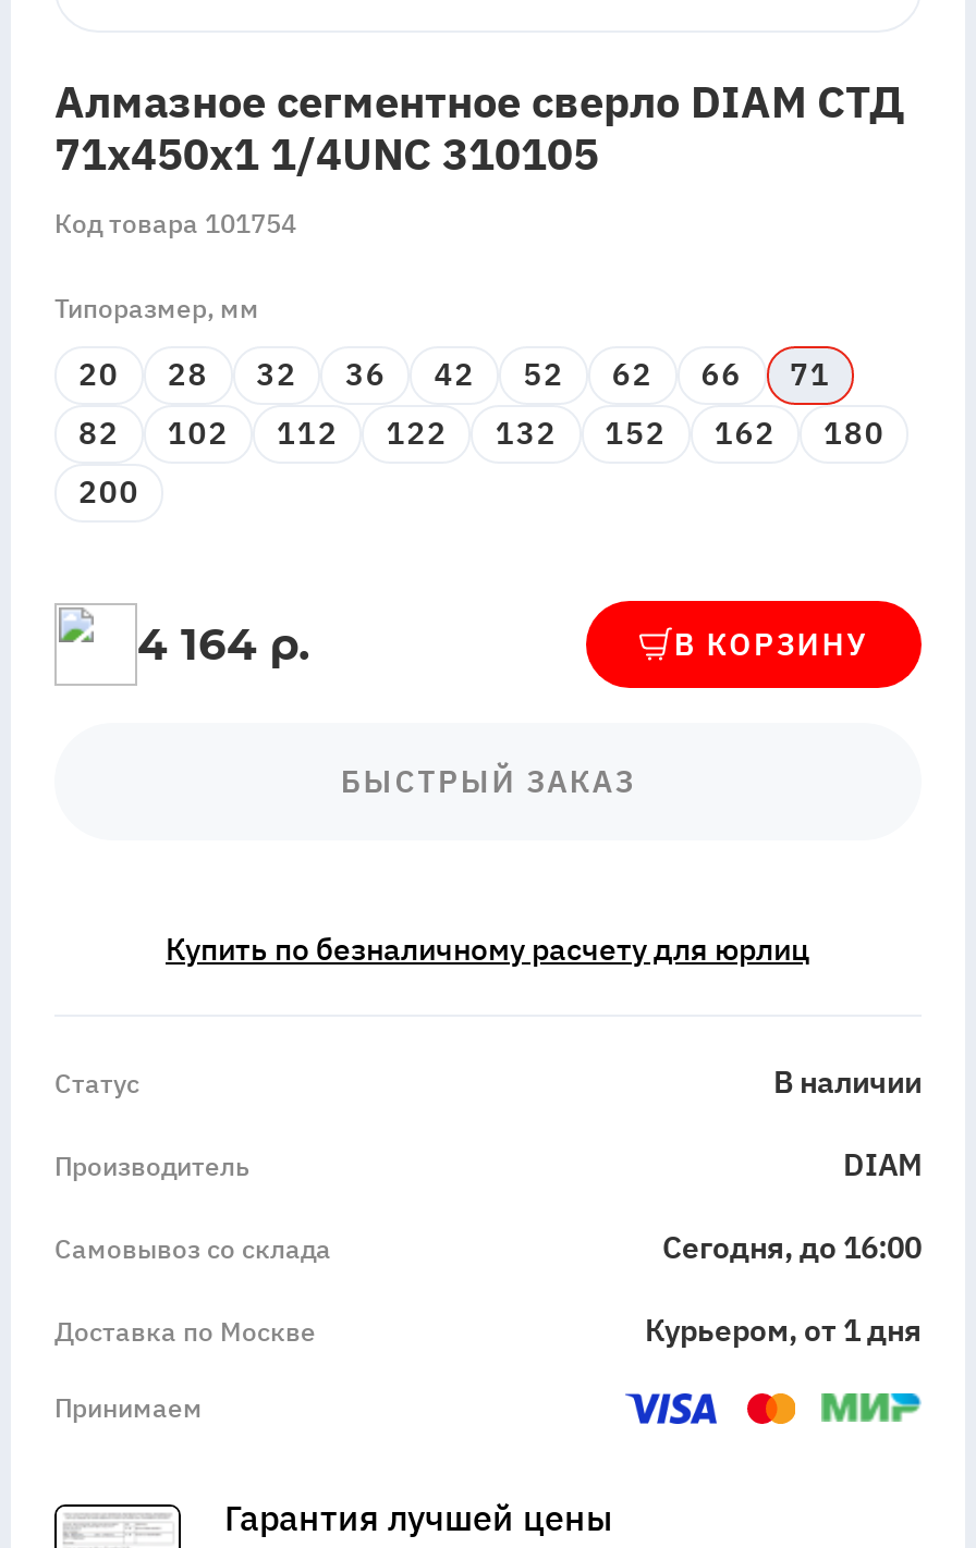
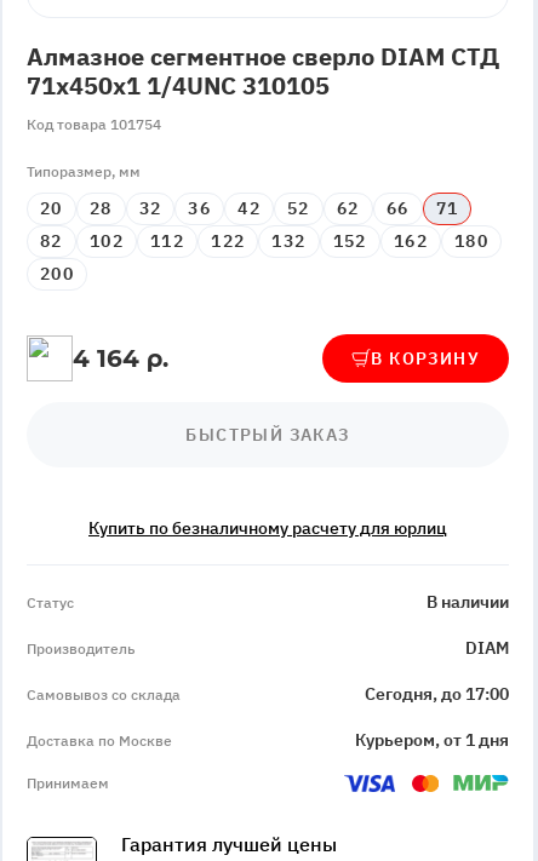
[662,1228,922,1268] Сегодня, до 16:00 -> [365,683,509,705] Сегодня, до 17:00

